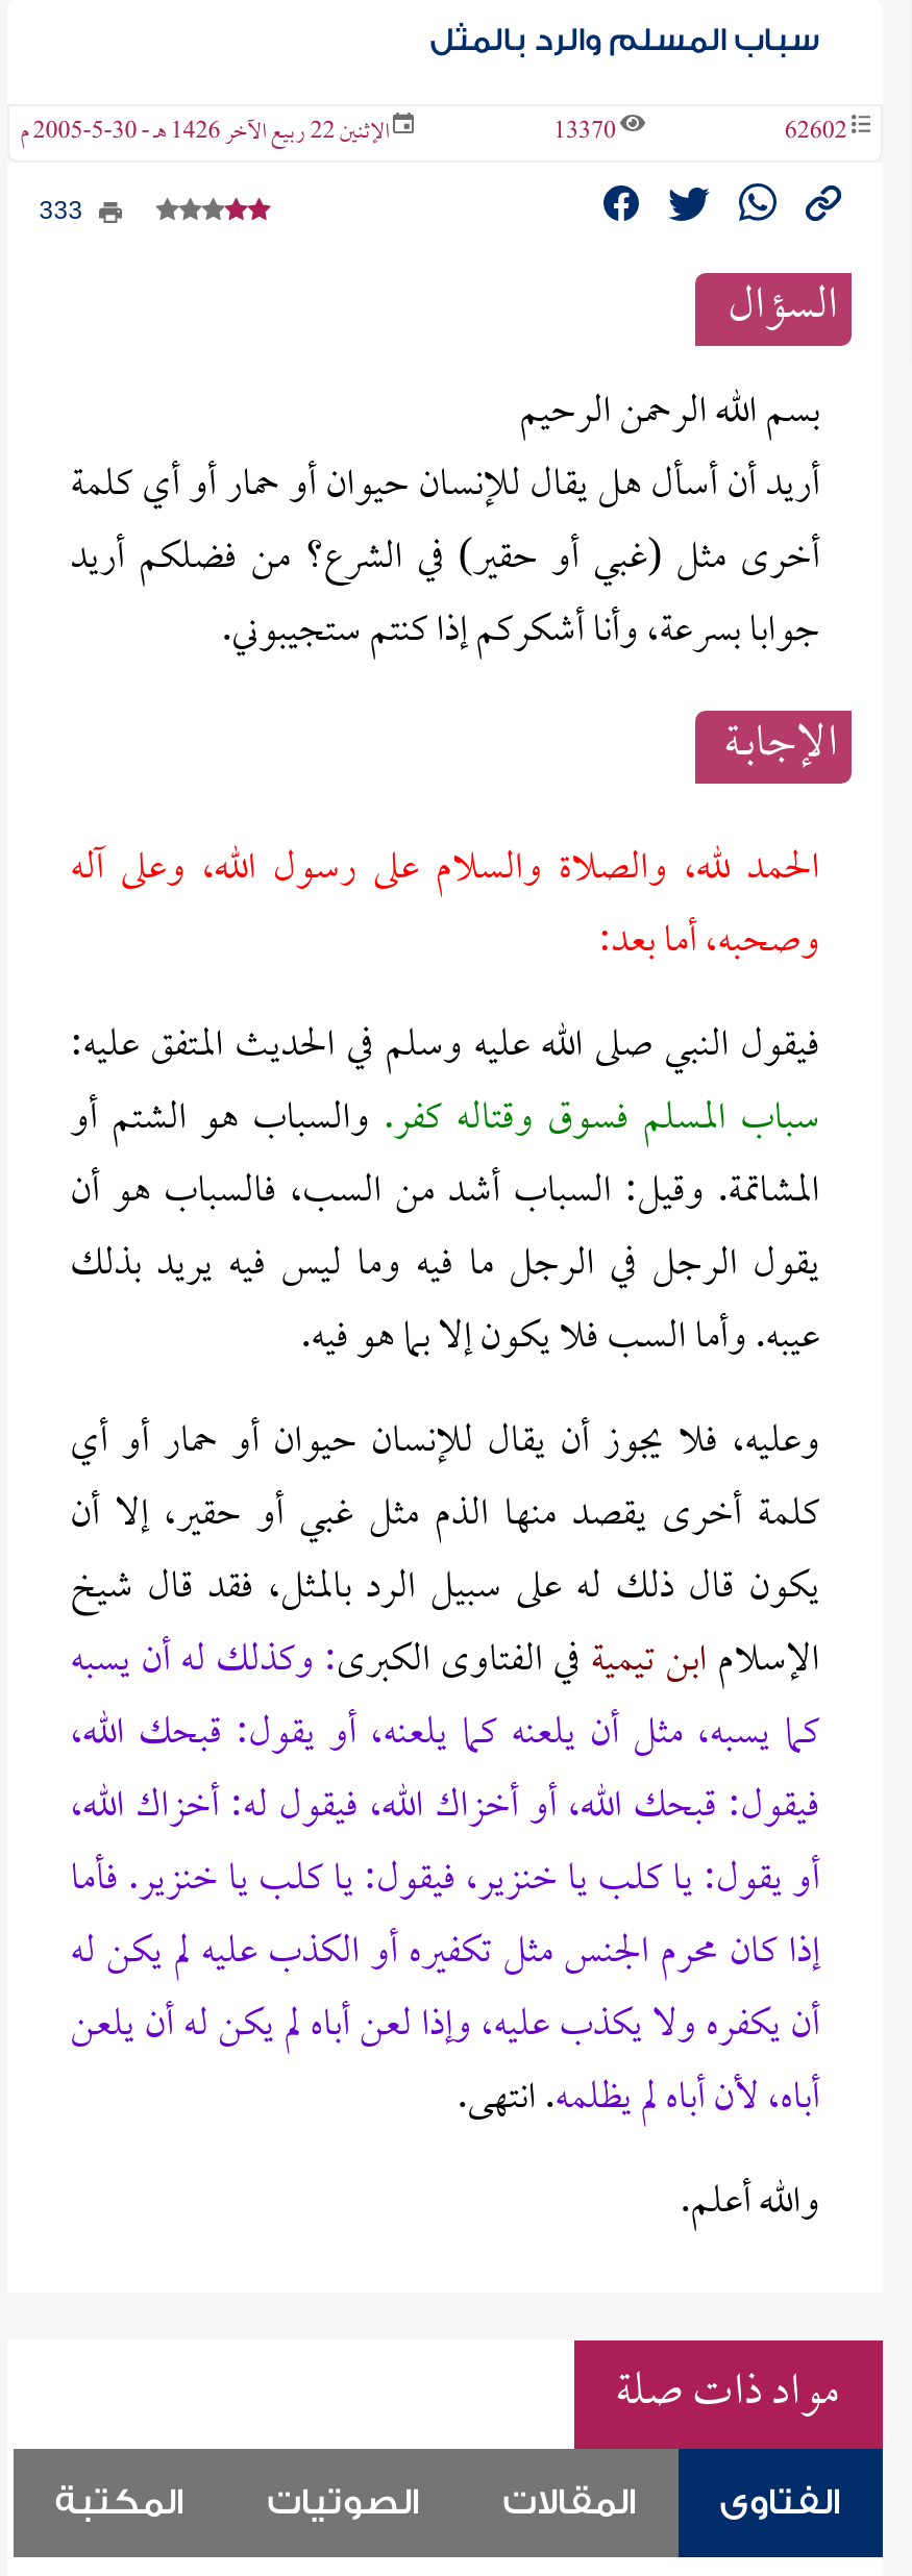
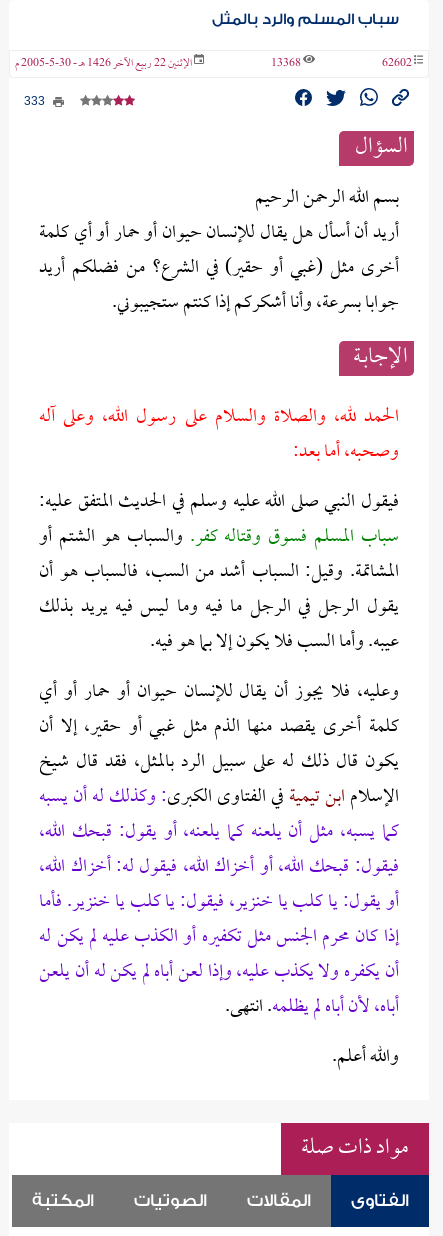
[553,110,616,156] 13370 -> [271,53,301,75] 13368

